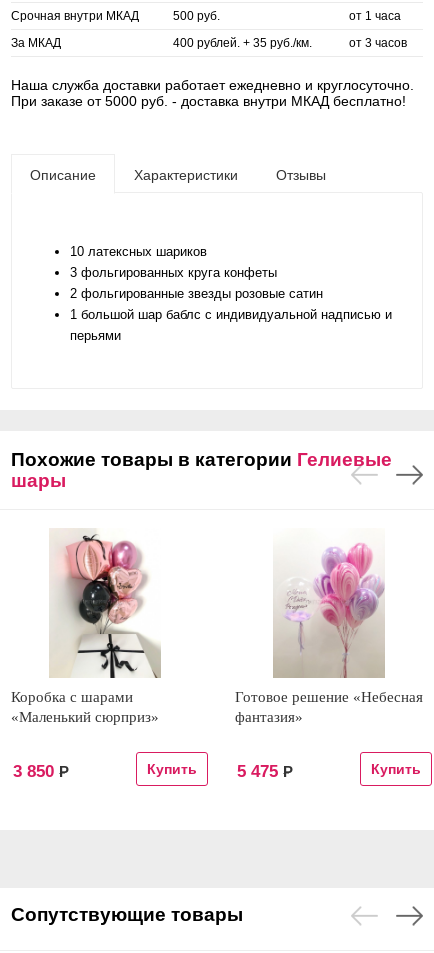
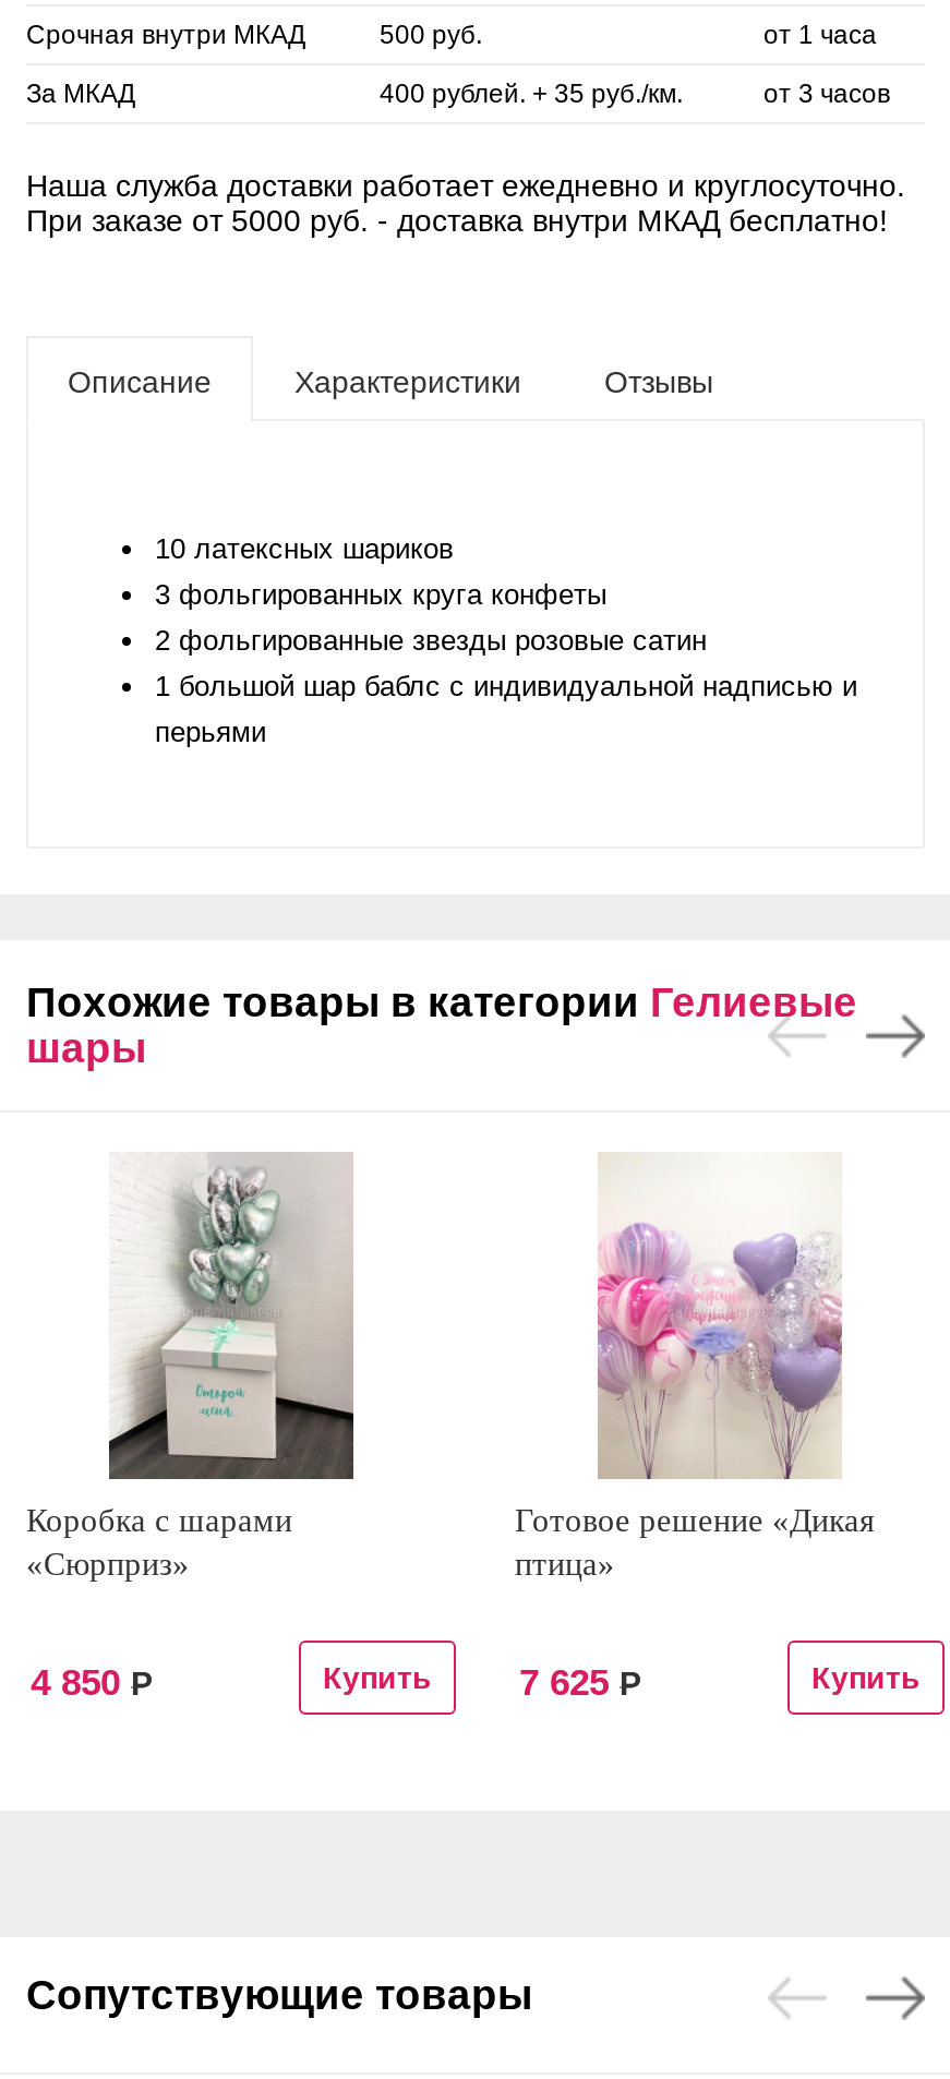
[11,529,161,725] [image] | «Маленький сюрприз» -> [26,1152,356,1581] [image] | «Сюрприз»
[235,529,423,725] [image] | Готовое решение «Небесная | фантазия» -> [515,1152,875,1581] [image] | Готовое решение «Дикая | птица»
[13,762,69,781] 3 850 Р -> [31,1662,153,1703] 4 850 Р
[237,762,293,781] 5 475 Р -> [519,1662,641,1703] 7 625 Р

